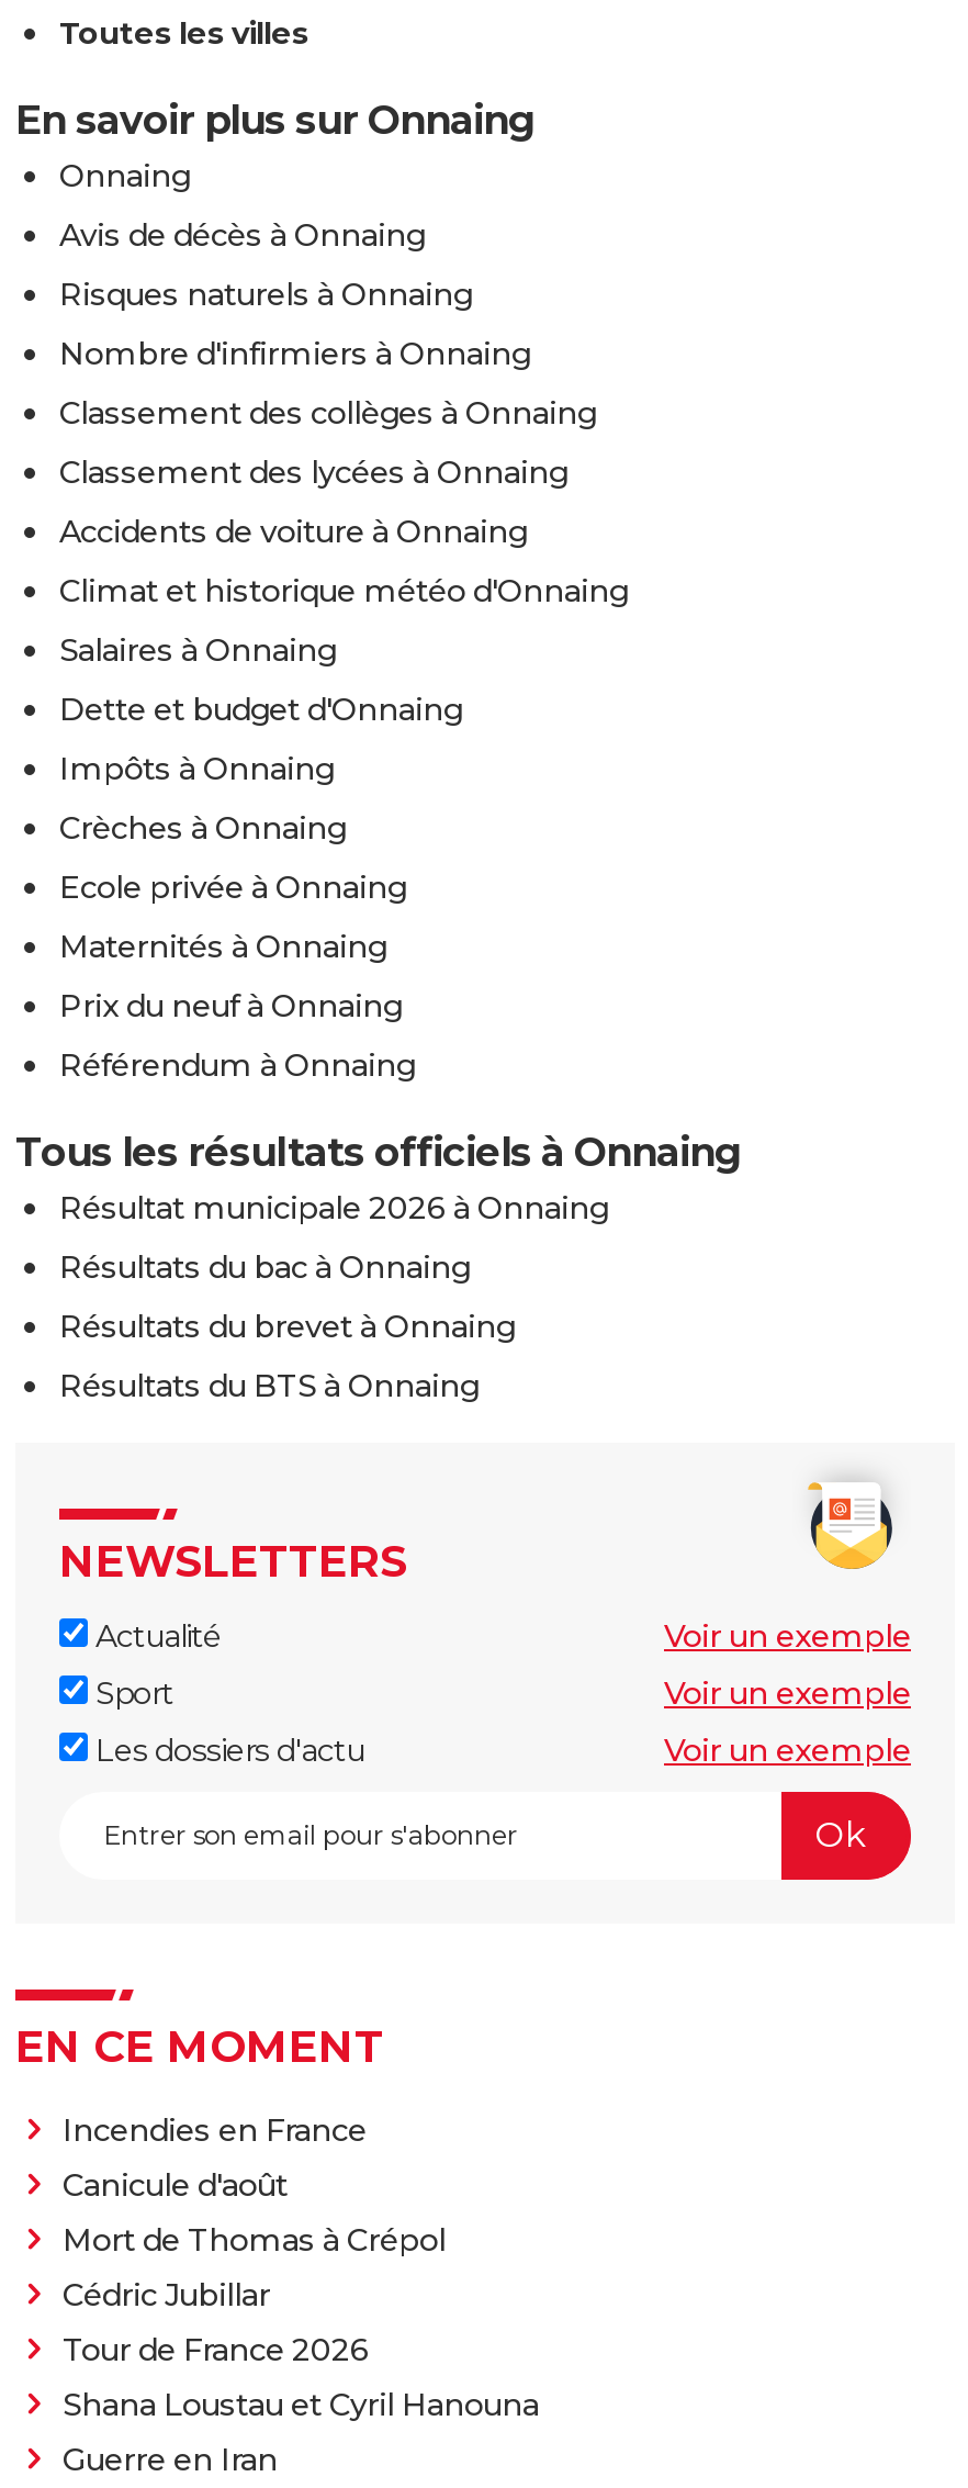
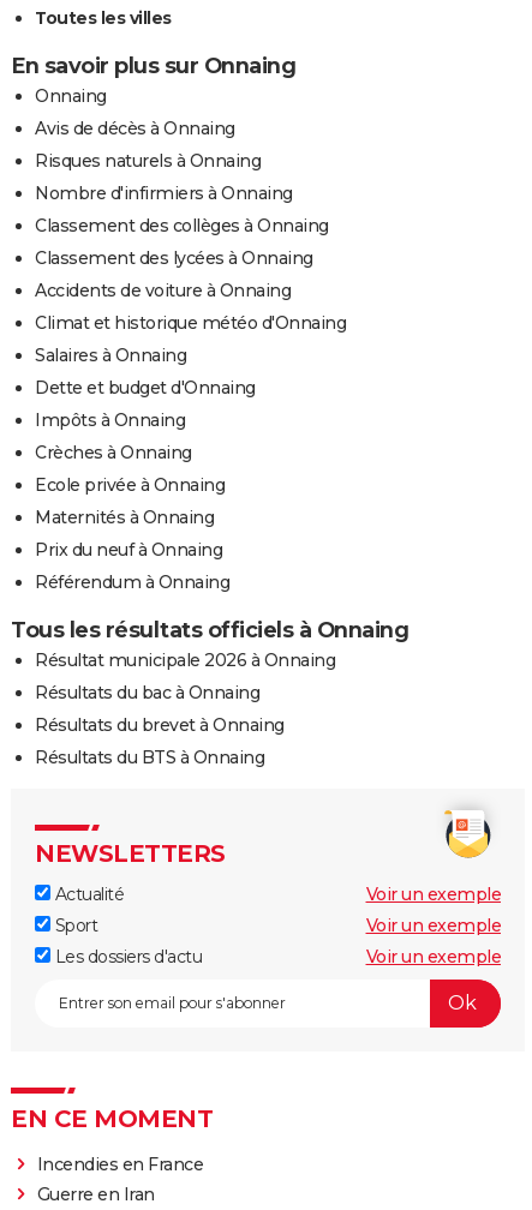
[63,2164,539,2423] Canicule d'août | Mort de Thomas à Crépol | Cédric Jubillar | Tour de France 2026 | Shana Loustau et Cyril Hanouna -> none

